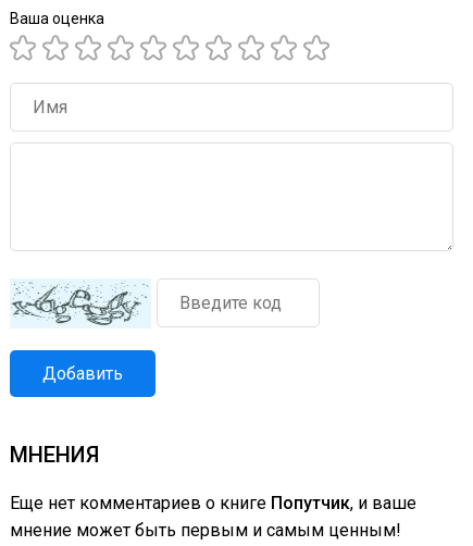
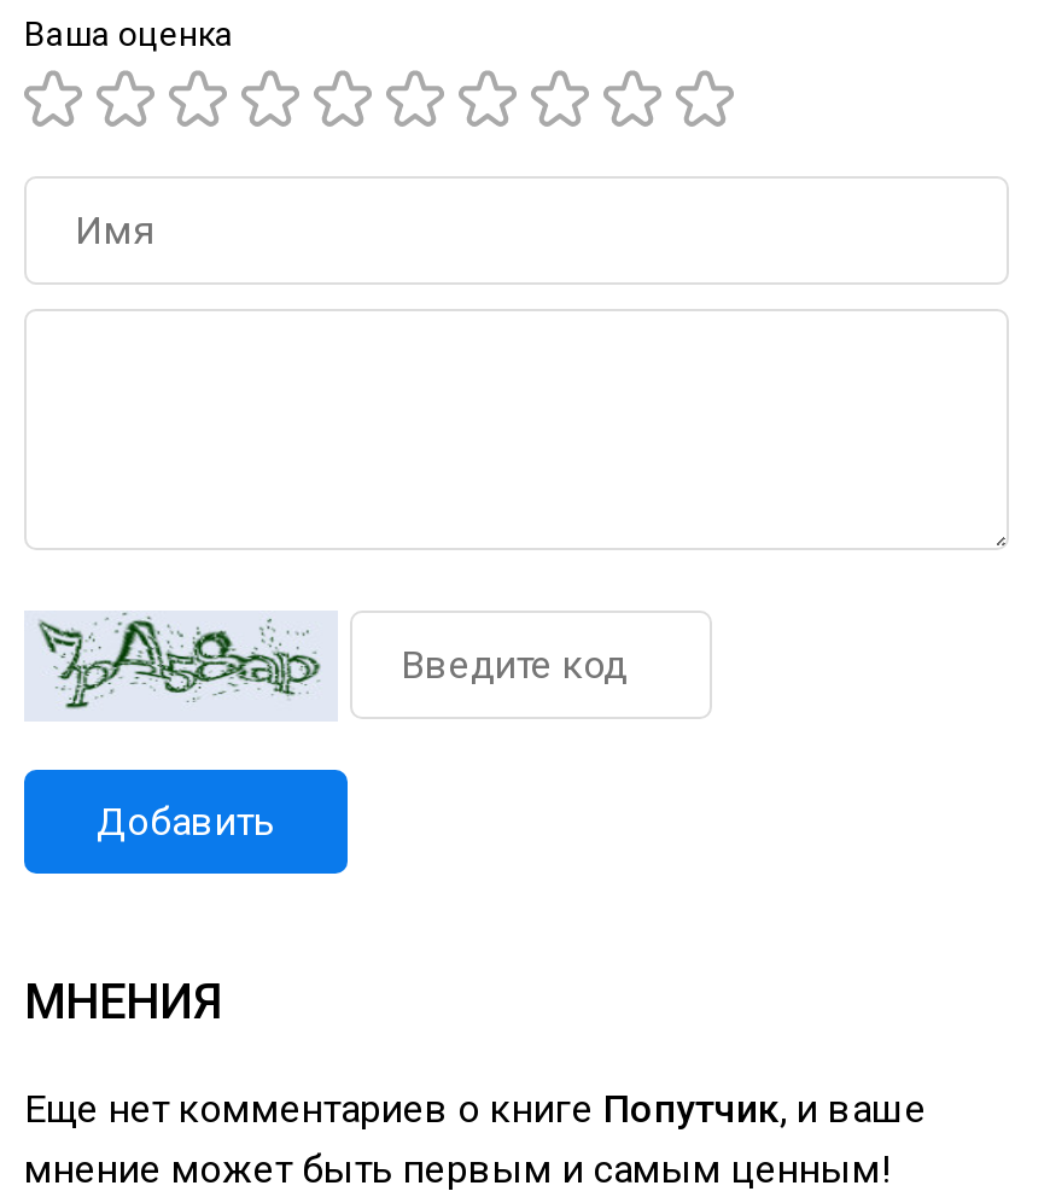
[12,283,142,326] [image] -> [31,613,321,714] [image]

